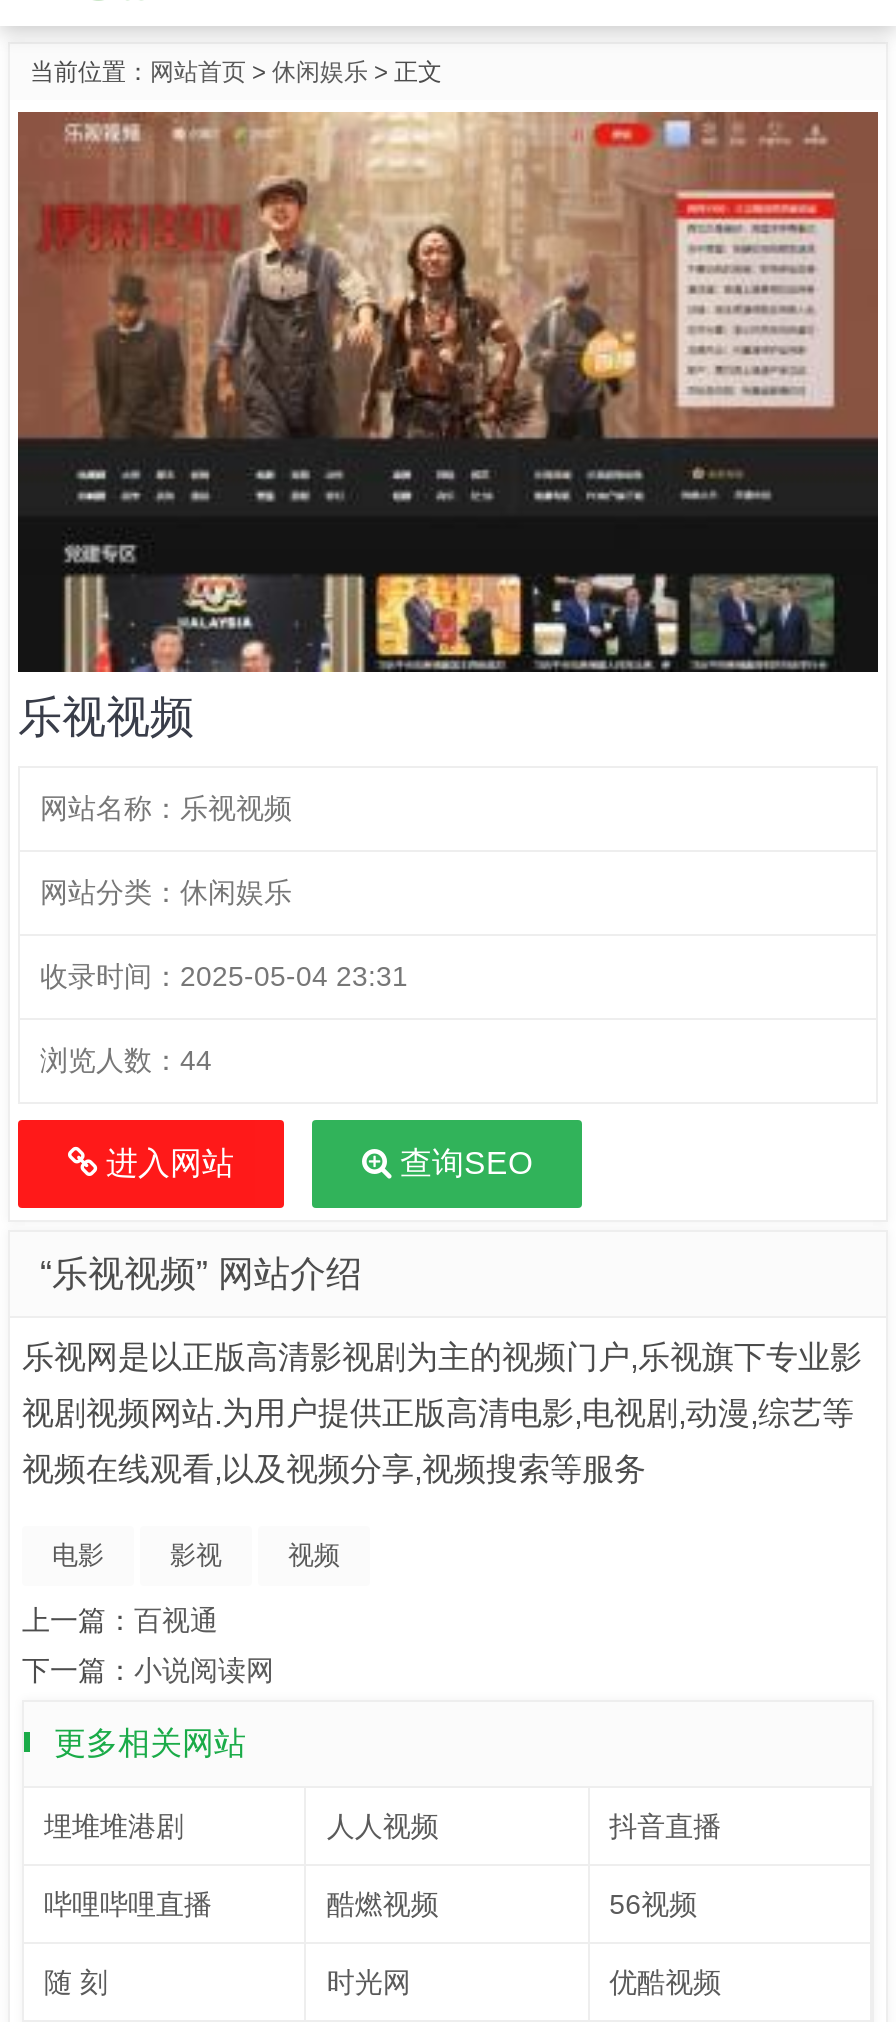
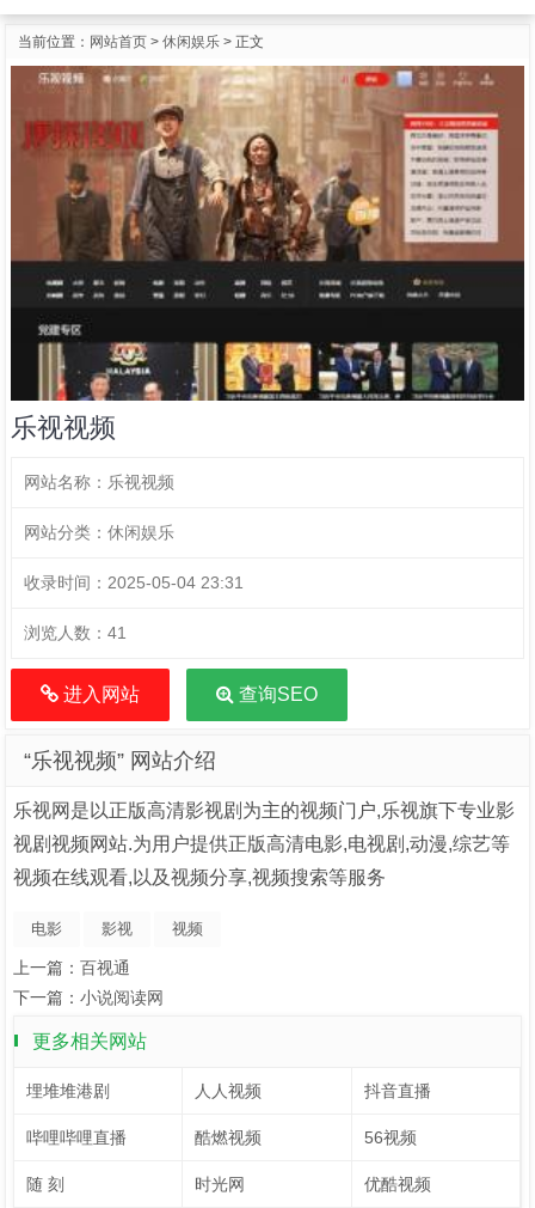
[40,1043,212,1075] 浏览人数：44 -> [24,623,127,642] 浏览人数：41

